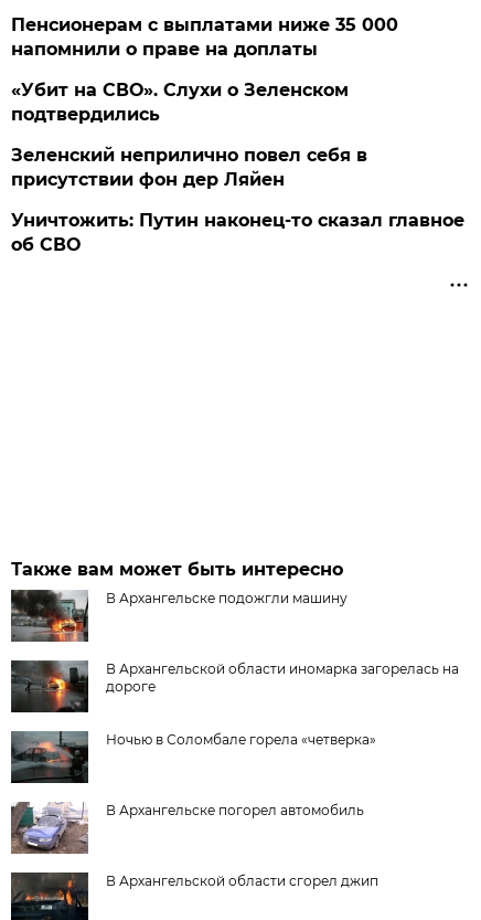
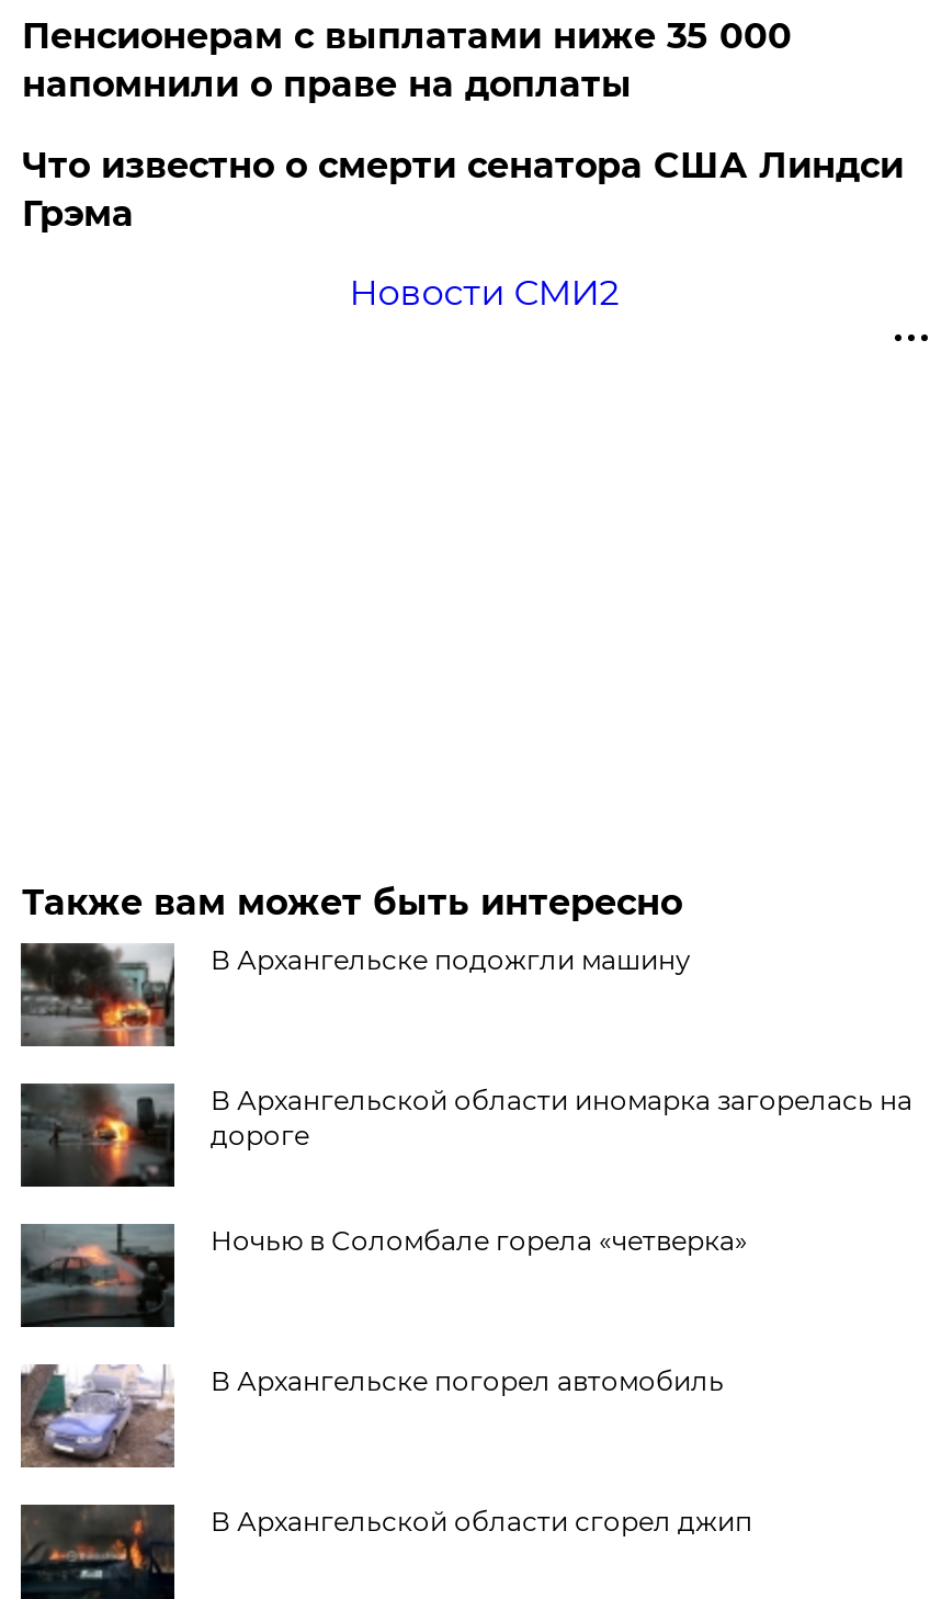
[11,80,465,255] «Убит на СВО». Слухи о Зеленском | подтвердились | Зеленский неприлично повел cебя в | присутствии фон дер Ляйен | Уничтожить: Путин наконец-то сказал главное | об СВО -> [22,145,903,314] Что известно о смерти сенатора США Линдси | Грэма | Новости СМИ2

